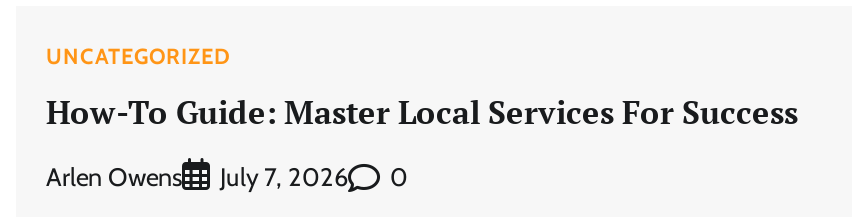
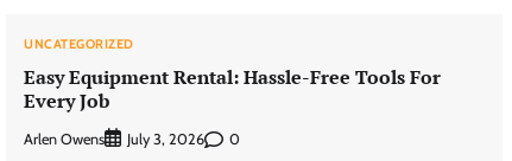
[46,90,798,134] How-To Guide: Master Local Services For Success -> [24,64,441,114] Easy Equipment Rental: Hassle-Free Tools For | Every Job
[220,163,348,193] July 7, 2026 -> [127,131,204,148] July 3, 2026

